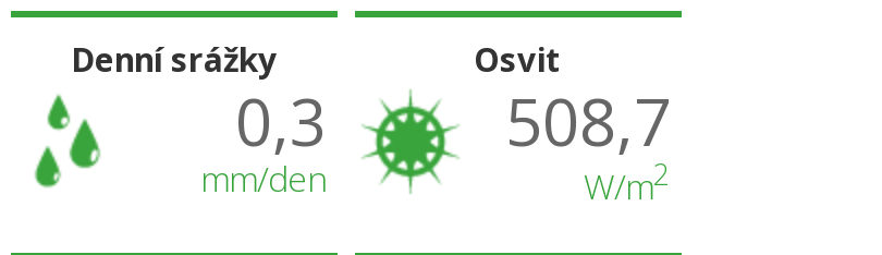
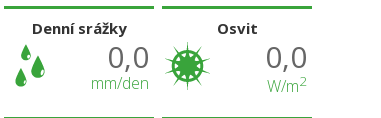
[235,77,327,166] 0,3 -> [107,36,149,77] 0,0
[505,77,671,166] 508,7 -> [265,36,307,77] 0,0

